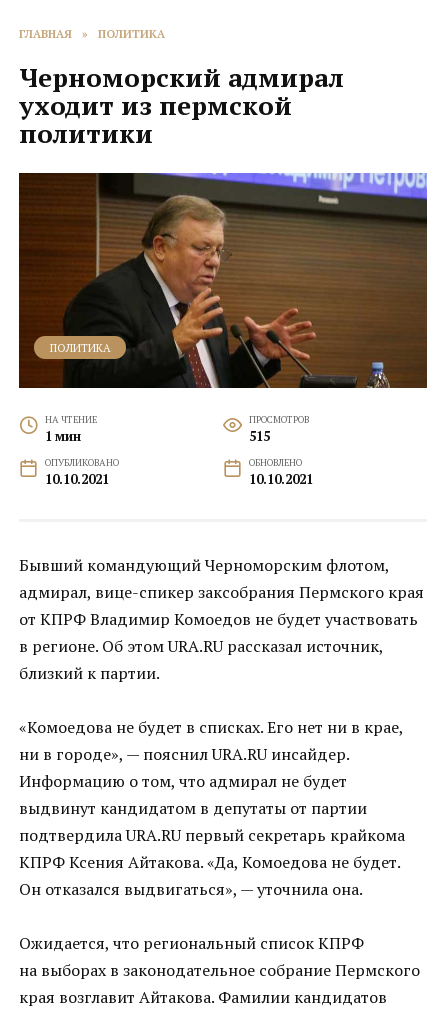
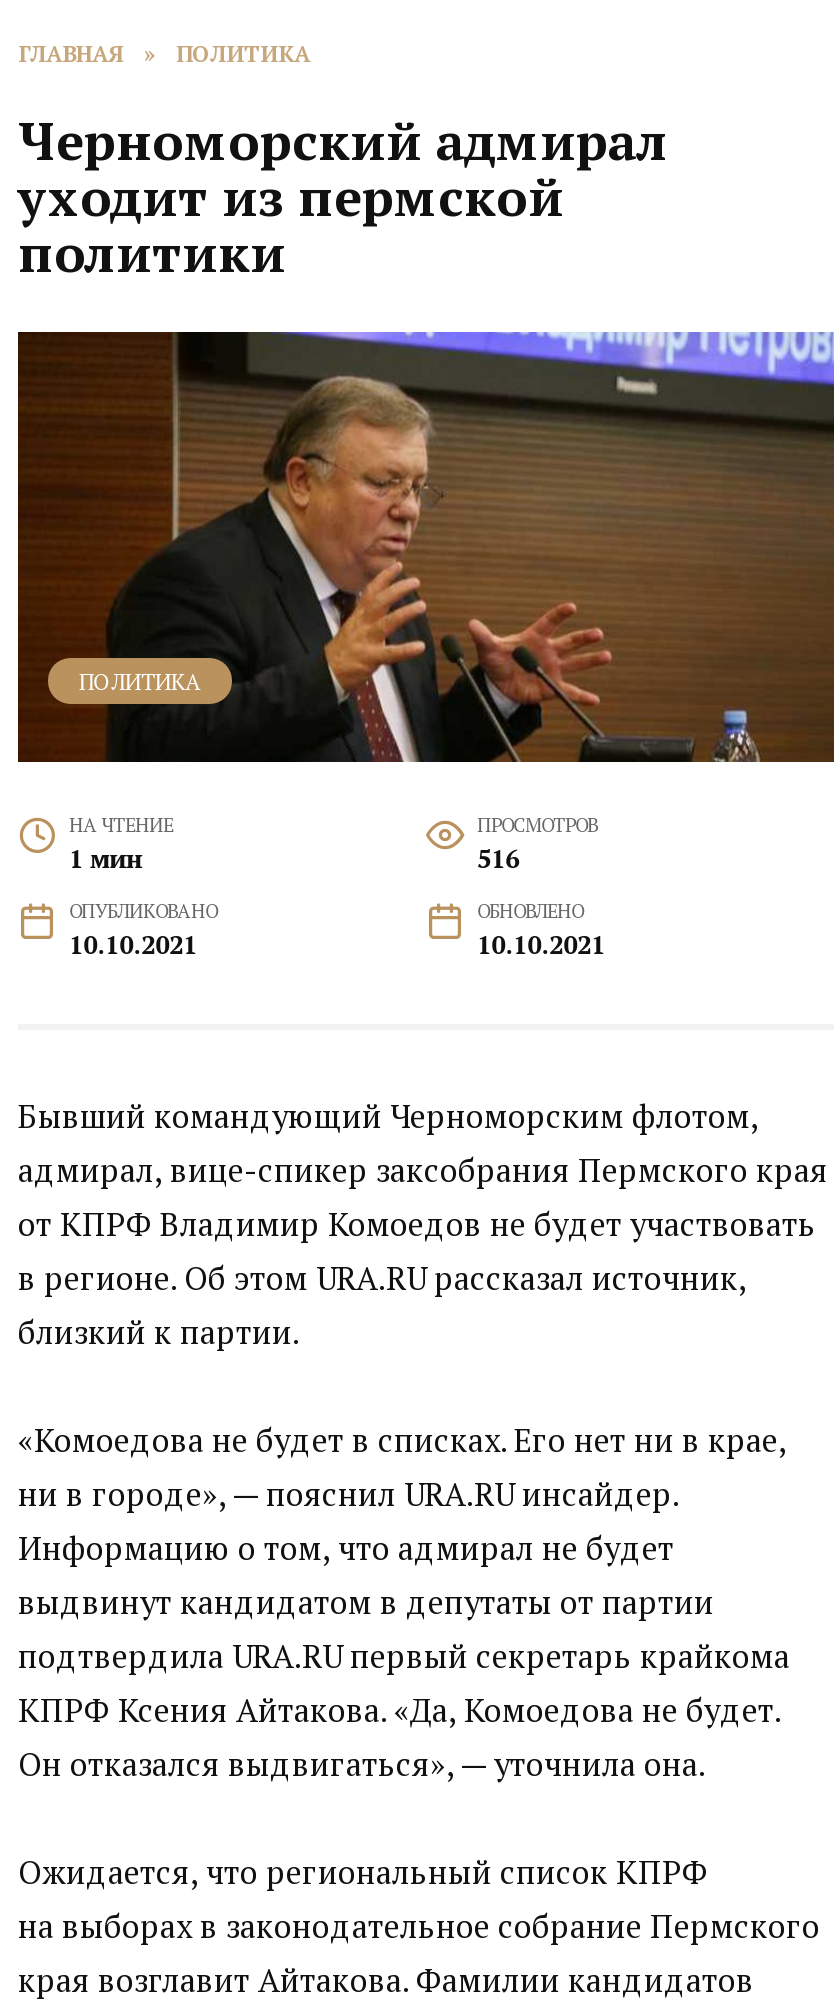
[249,427,270,444] 515 -> [477,841,519,875] 516

